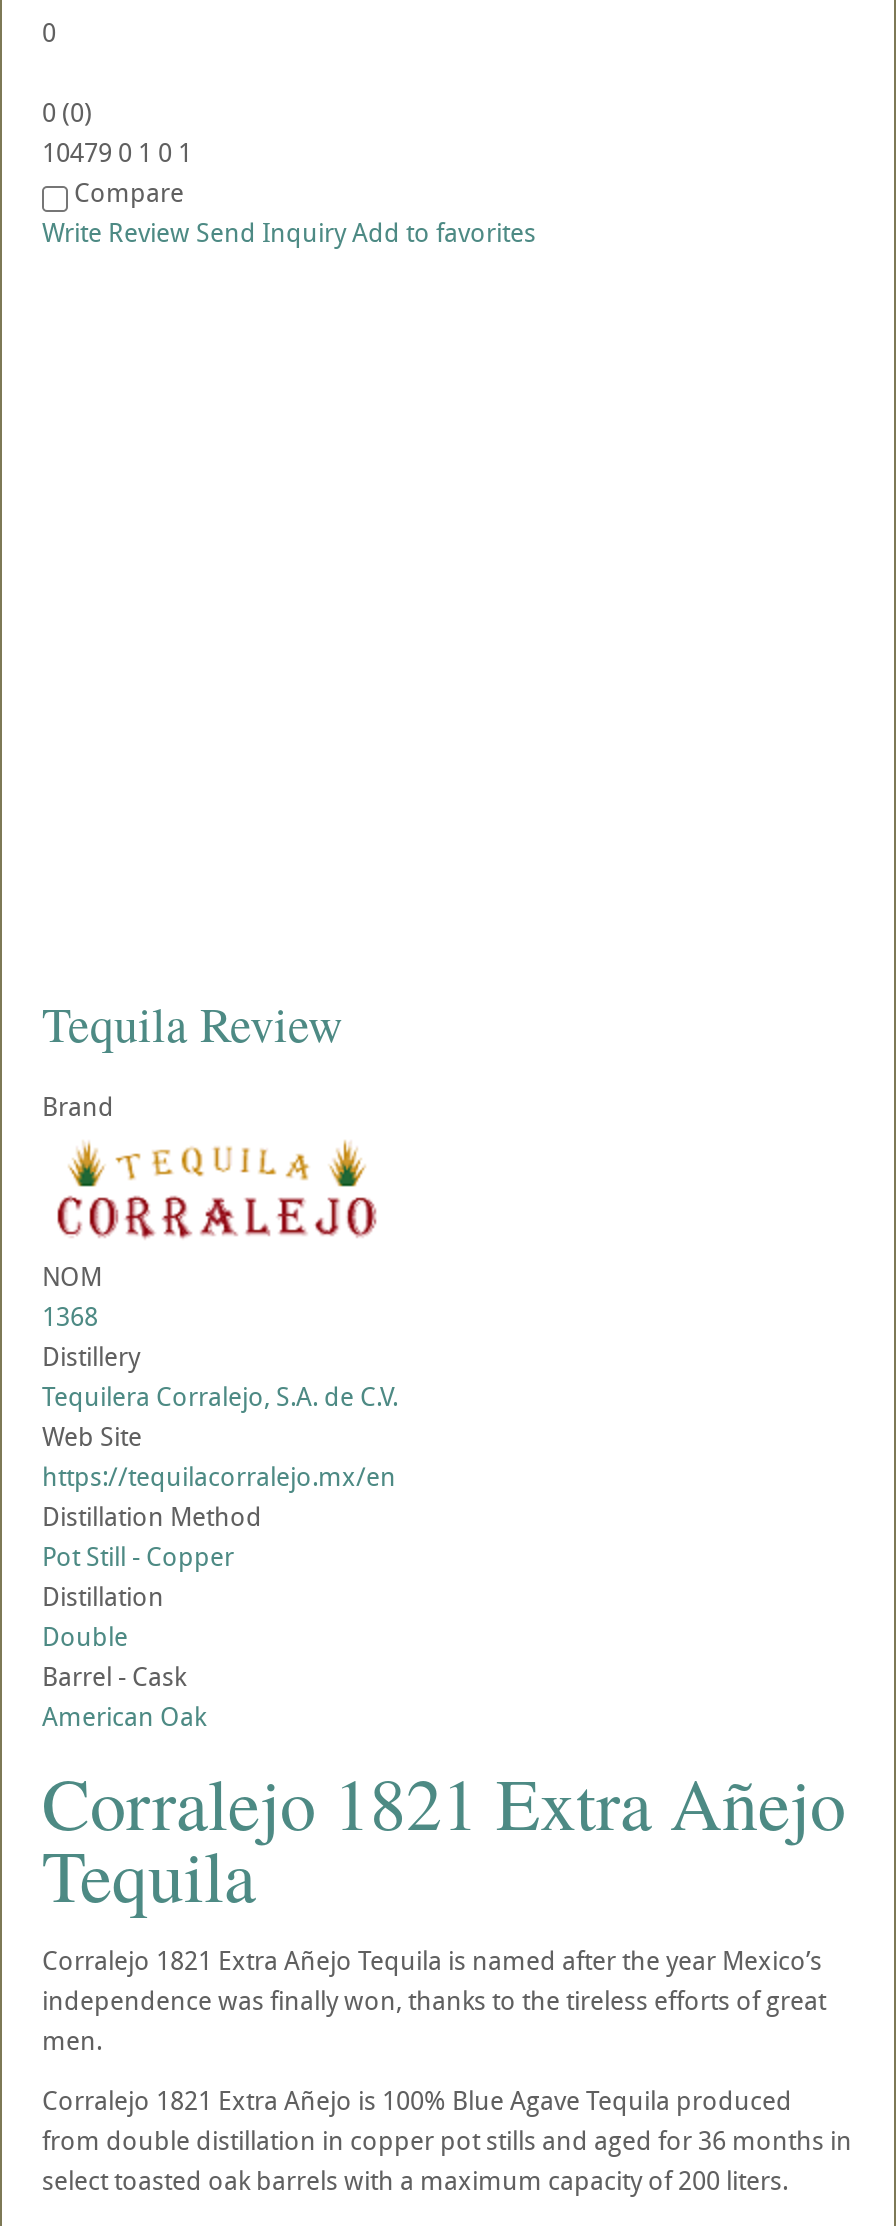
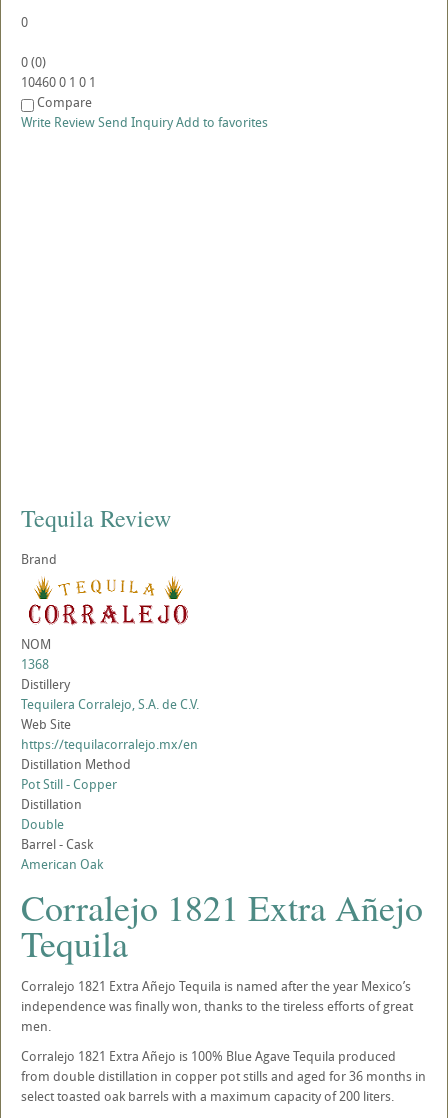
[42,134,192,170] 10479 0 1 0 1 -> [21,73,96,91] 10460 0 1 0 1

